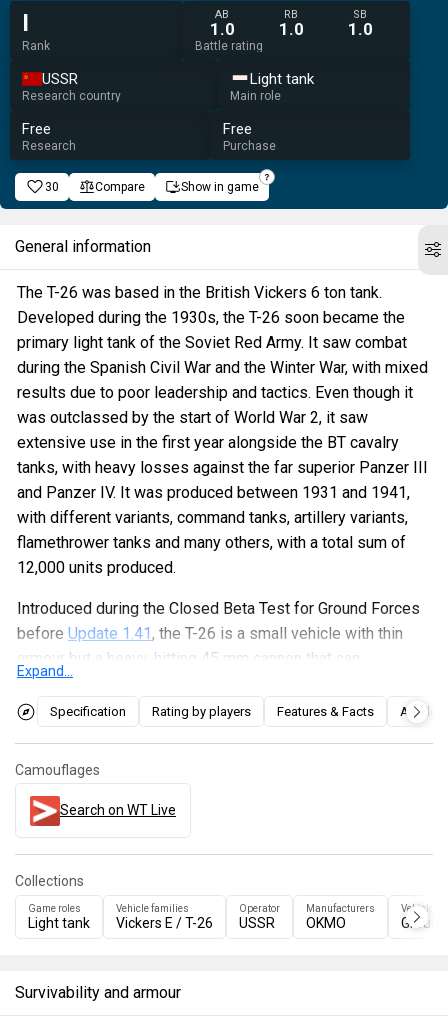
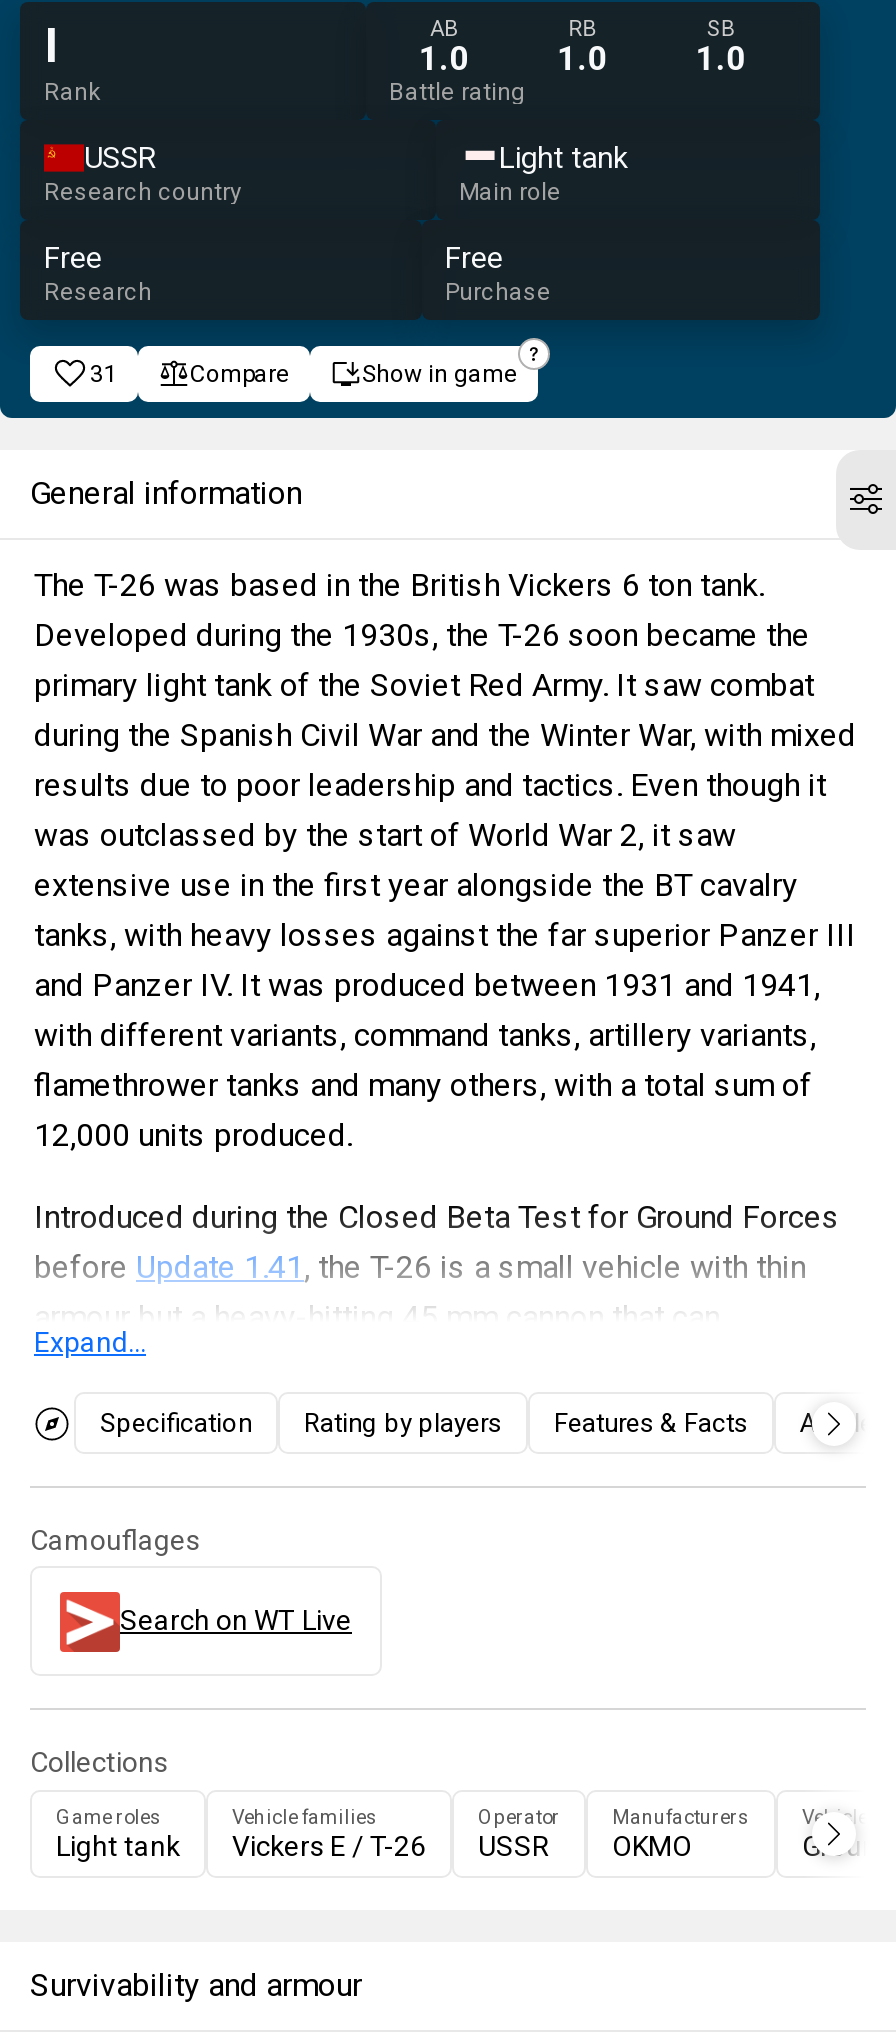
[45,180,59,194] 30 -> [90,360,118,388] 31

